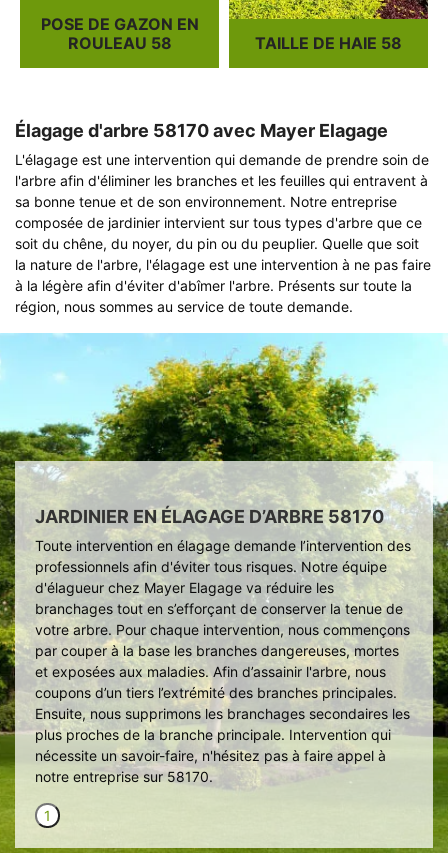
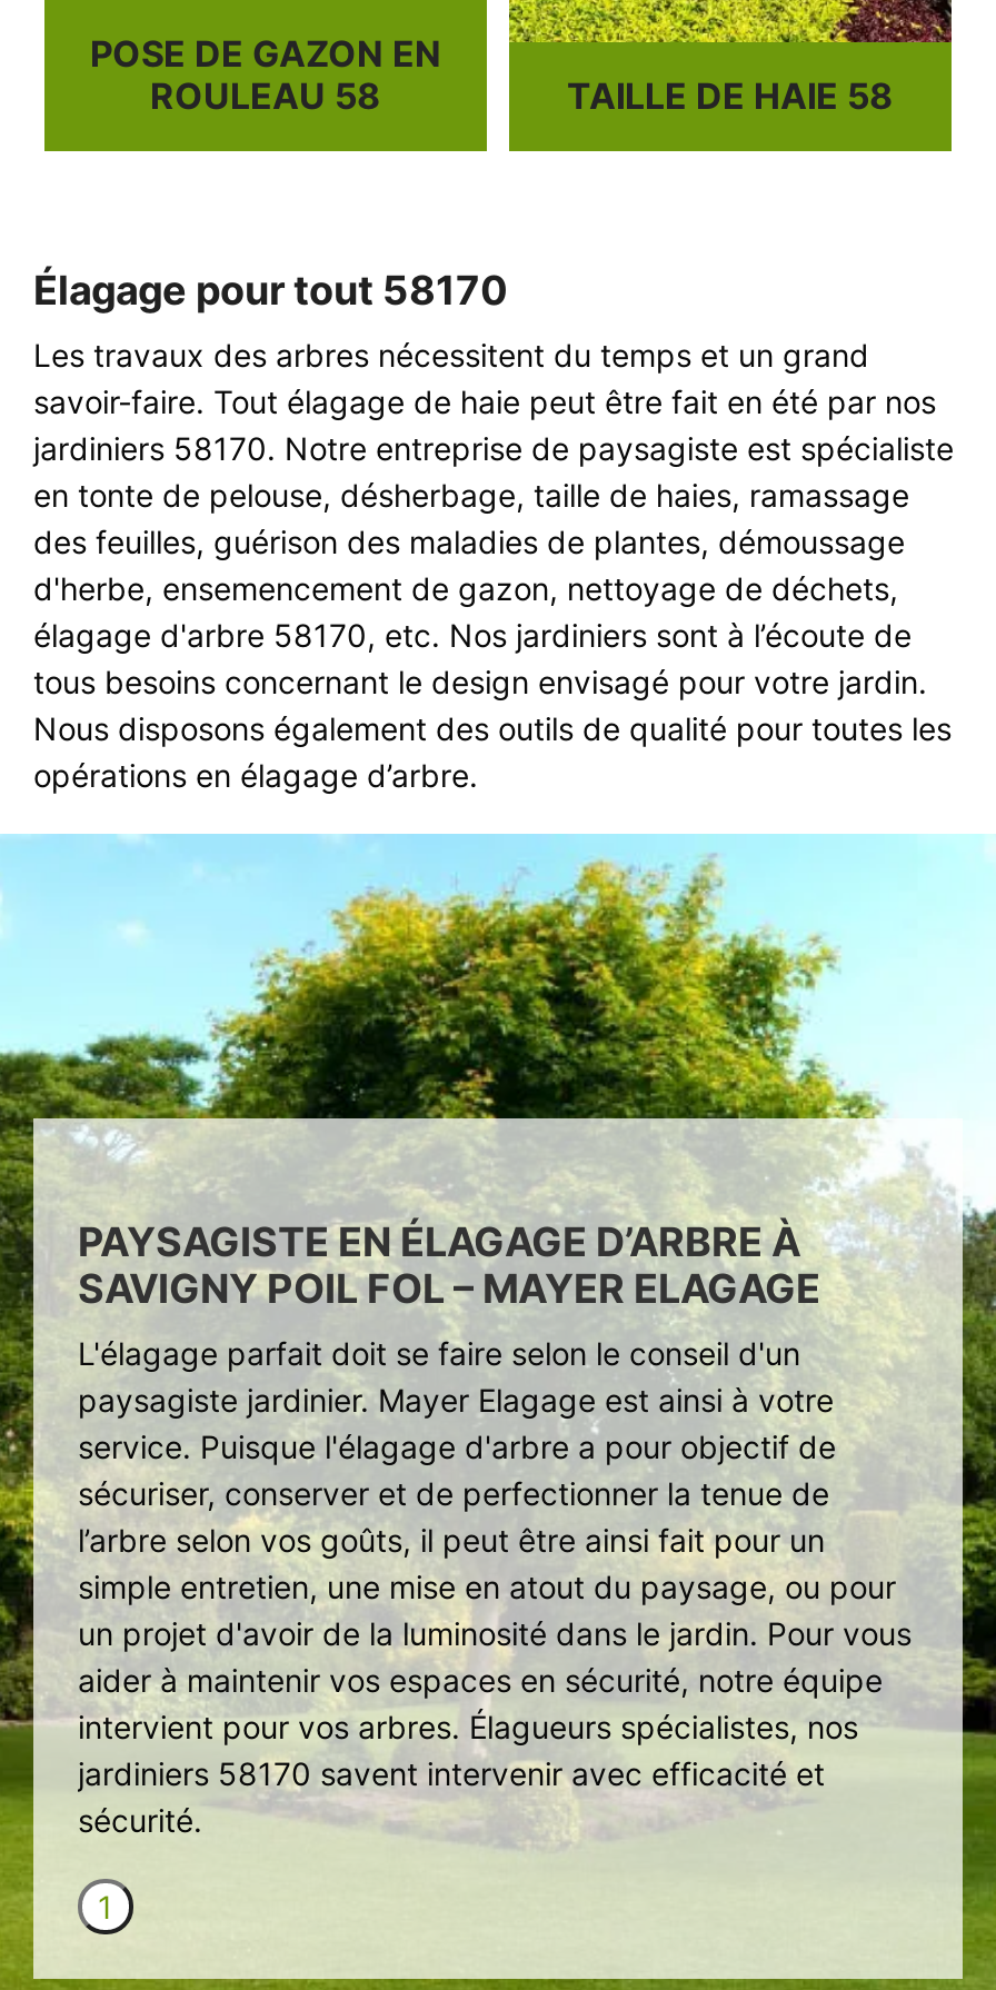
[15,120,388,141] Élagage d'arbre 58170 avec Mayer Elagage -> [33,267,507,314] Élagage pour tout 58170
[15,151,431,315] L'élagage est une intervention qui demande de prendre soin de | l'arbre afin d'éliminer les branches et les feuilles qui entravent à | sa bonne tenue et de son environnement. Notre entreprise | composée de jardinier intervient sur tous types d'arbre que ce | soit du chêne, du noyer, du pin ou du peuplier. Quelle que soit | la nature de l'arbre, l'élagage est une intervention à ne pas faire | à la légère afin d'éviter d'abîmer l'arbre. Présents sur toute la | région, nous sommes au service de toute demande. -> [33,336,954,794] Les travaux des arbres nécessitent du temps et un grand | savoir-faire. Tout élagage de haie peut être fait en été par nos | jardiniers 58170. Notre entreprise de paysagiste est spécialiste | en tonte de pelouse, désherbage, taille de haies, ramassage | des feuilles, guérison des maladies de plantes, démoussage | d'herbe, ensemencement de gazon, nettoyage de déchets, | élagage d'arbre 58170, etc. Nos jardiniers sont à l’écoute de | tous besoins concernant le design envisagé pour votre jardin. | Nous disposons également des outils de qualité pour toutes les | opérations en élagage d’arbre.
[35,506,384,527] JARDINIER EN ÉLAGAGE D’ARBRE 58170 -> [78,1218,820,1312] PAYSAGISTE EN ÉLAGAGE D’ARBRE À | SAVIGNY POIL FOL – MAYER ELAGAGE
[35,537,411,785] Toute intervention en élagage demande l’intervention des | professionnels afin d'éviter tous risques. Notre équipe | d'élagueur chez Mayer Elagage va réduire les | branchages tout en s’efforçant de conserver la tenue de | votre arbre. Pour chaque intervention, nous commençons | par couper à la base les branches dangereuses, mortes | et exposées aux maladies. Afin d’assainir l'arbre, nous | coupons d’un tiers l’extrémité des branches principales. | Ensuite, nous supprimons les branchages secondaires les | plus proches de la branche principale. Intervention qui | nécessite un savoir-faire, n'hésitez pas à faire appel à | notre entreprise sur 58170. -> [78,1334,912,1839] L'élagage parfait doit se faire selon le conseil d'un | paysagiste jardinier. Mayer Elagage est ainsi à votre | service. Puisque l'élagage d'arbre a pour objectif de | sécuriser, conserver et de perfectionner la tenue de | l’arbre selon vos goûts, il peut être ainsi fait pour un | simple entretien, une mise en atout du paysage, ou pour | un projet d'avoir de la luminosité dans le jardin. Pour vous | aider à maintenir vos espaces en sécurité, notre équipe | intervient pour vos arbres. Élagueurs spécialistes, nos | jardiniers 58170 savent intervenir avec efficacité et | sécurité.

